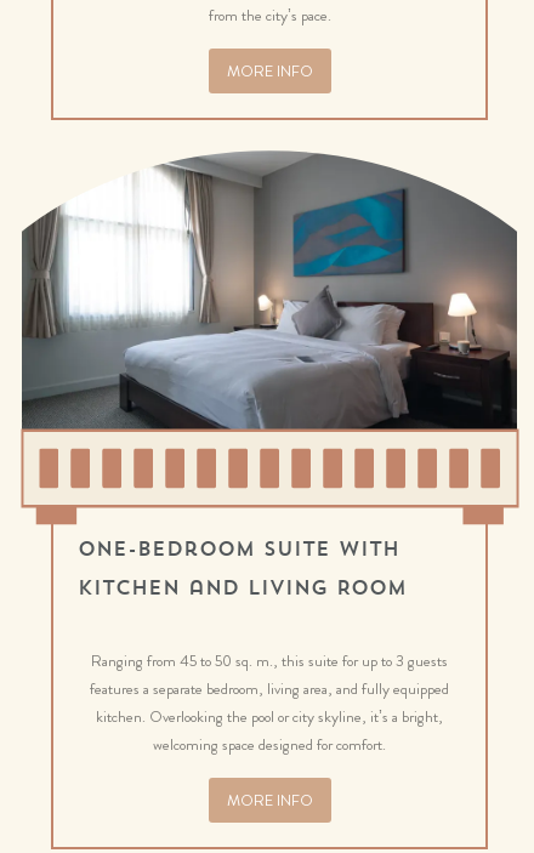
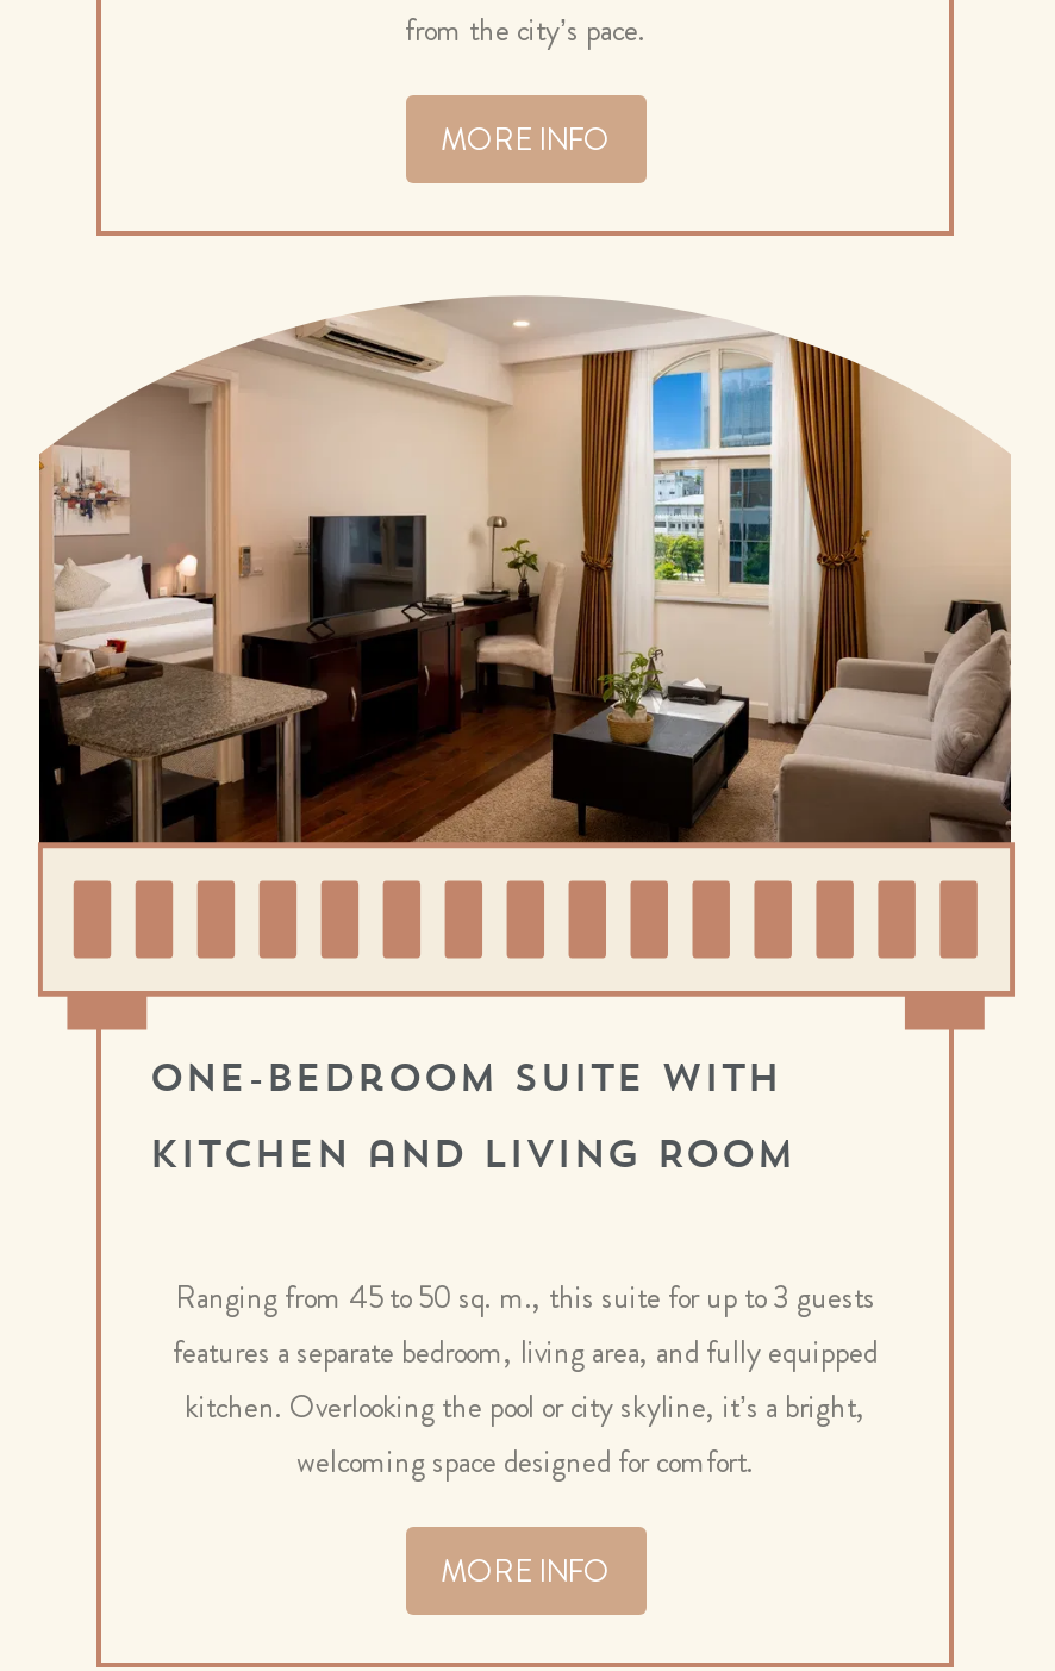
[21,152,518,430] [image] -> [39,300,1011,843] [image]

